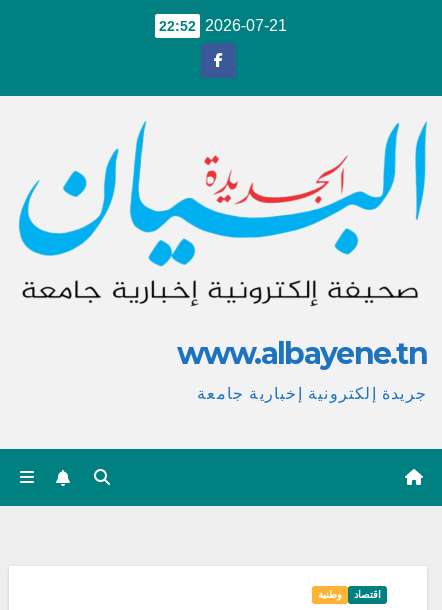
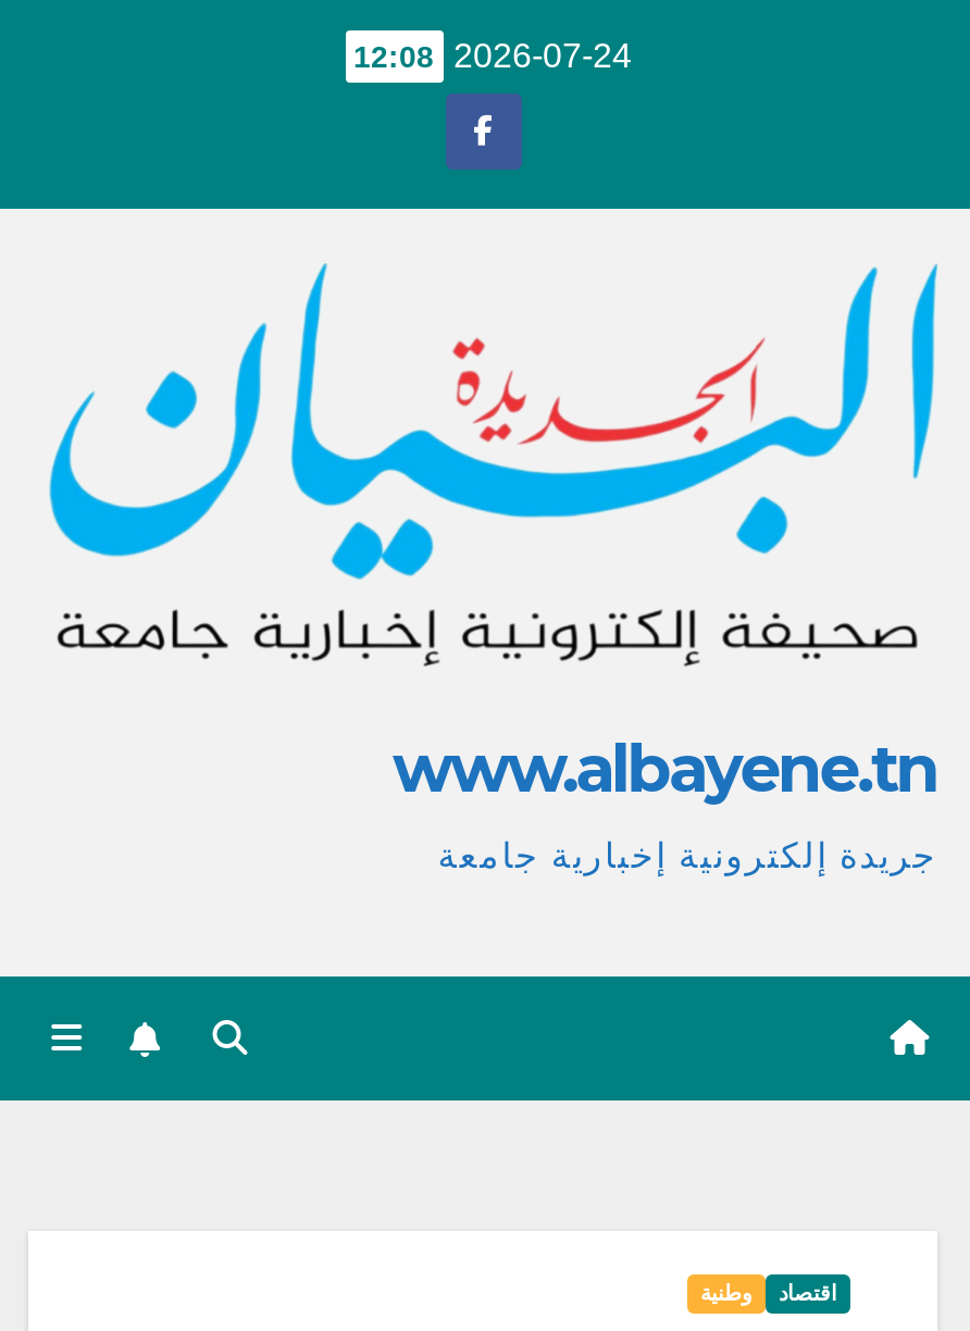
[158,17,195,33] 22:52 -> [353,38,434,73] 12:08
[204,17,286,34] 2026-07-21 -> [453,37,632,74] 2026-07-24

